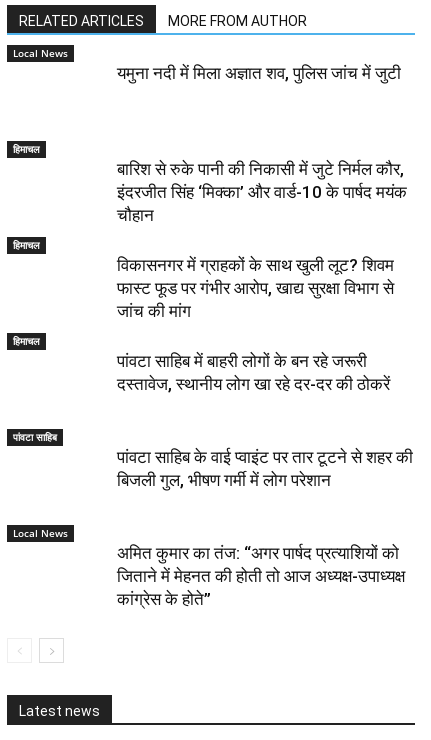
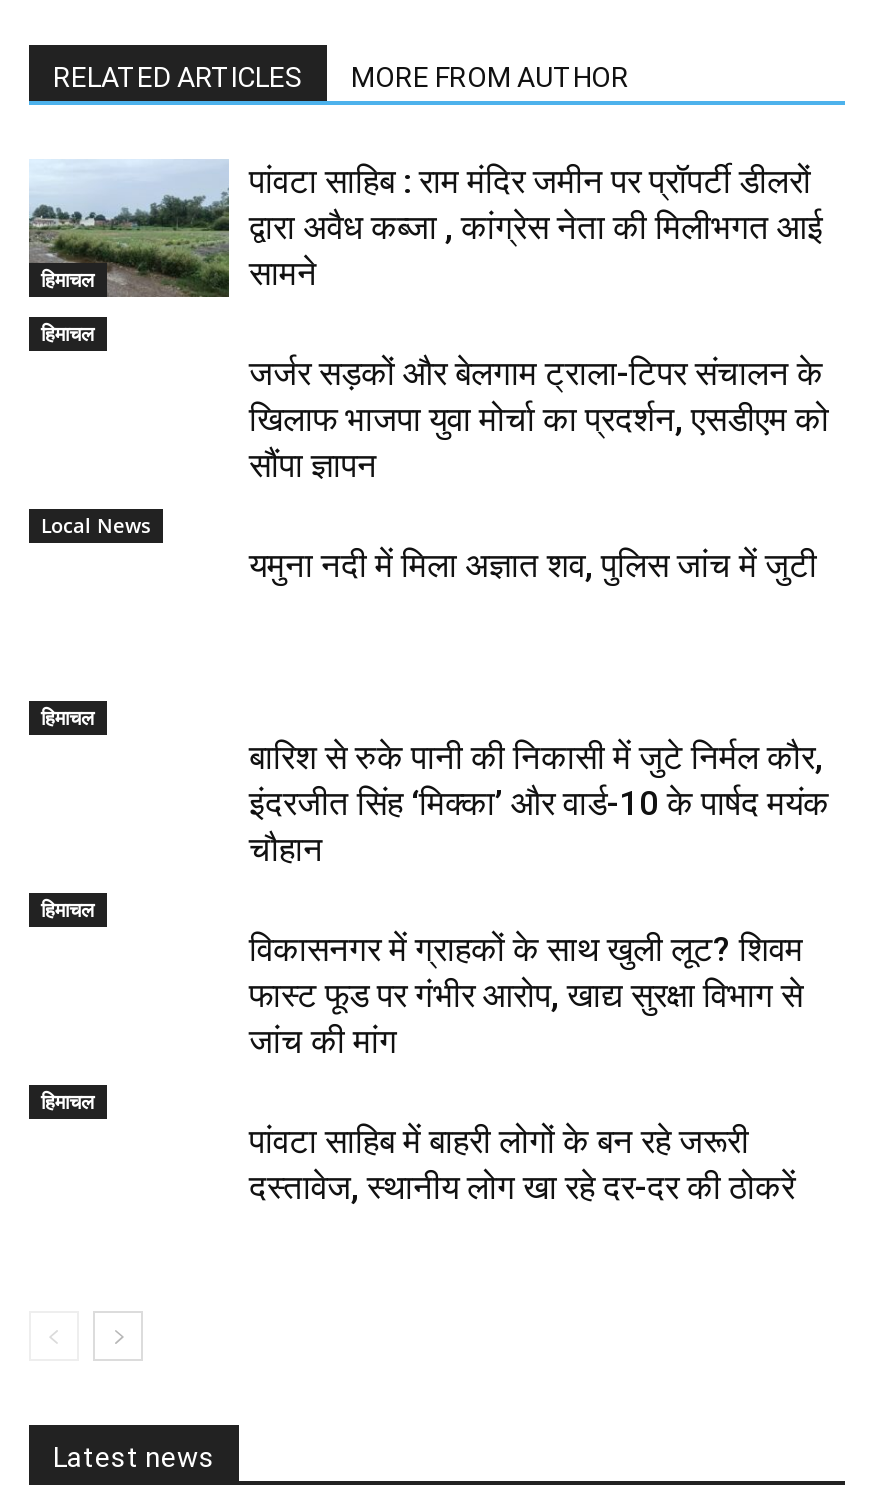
none -> [27,159,221,299] [image] | हिमाचल
none -> [41,161,829,485] पांवटा साहिब : राम मंदिर जमीन पर प्रॉपर्टी डीलरों | द्वारा अवैध कब्जा , कांग्रेस नेता की मिलीभगत आई | सामने | हिमाचल | जर्जर सड़कों और बेलगाम ट्राला-टिपर संचालन के | खिलाफ भाजपा युवा मोर्चा का प्रदर्शन, एसडीएम को | सौंपा ज्ञापन
moved [13,46,407,394] -> [41,511,829,1207]: Local News | यमुना नदी में मिला अज्ञात शव, पुलिस जांच में जुटी | हिमाचल | ... | पांवटा साहिब में बाहरी लोगों के बन रहे जरूरी | दस्तावेज, स्थानीय लोग खा रहे दर-दर की ठोकरें
[13,430,413,609] पांवटा साहिब | पांवटा साहिब के वाई प्वाइंट पर तार टूटने से शहर की | बिजली गुल, भीषण गर्मी में लोग परेशान | Local News | अमित कुमार का तंज: “अगर पार्षद प्रत्याशियों को | जिताने में मेहनत की होती तो आज अध्यक्ष-उपाध्यक्ष | कांग्रेस के होते” -> none

